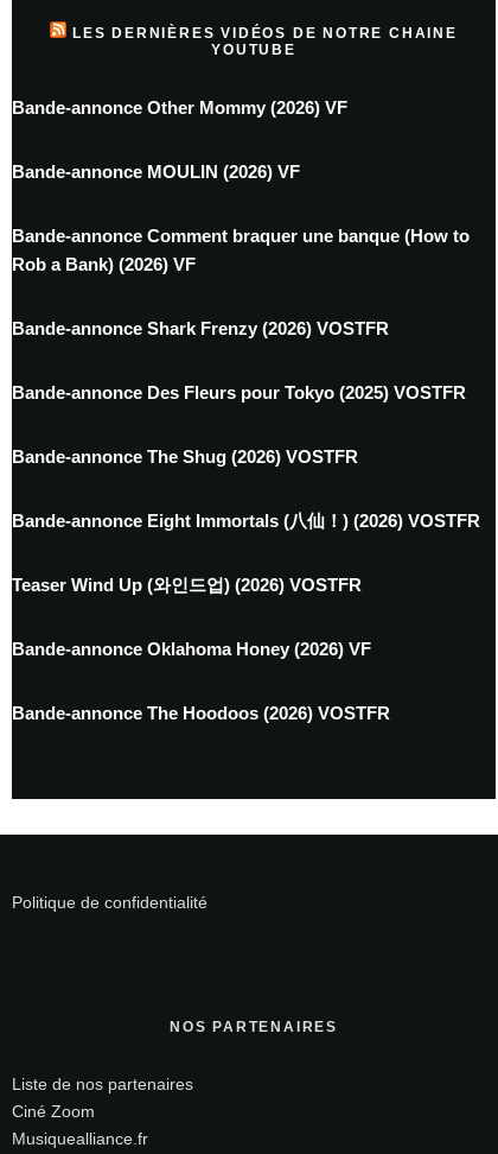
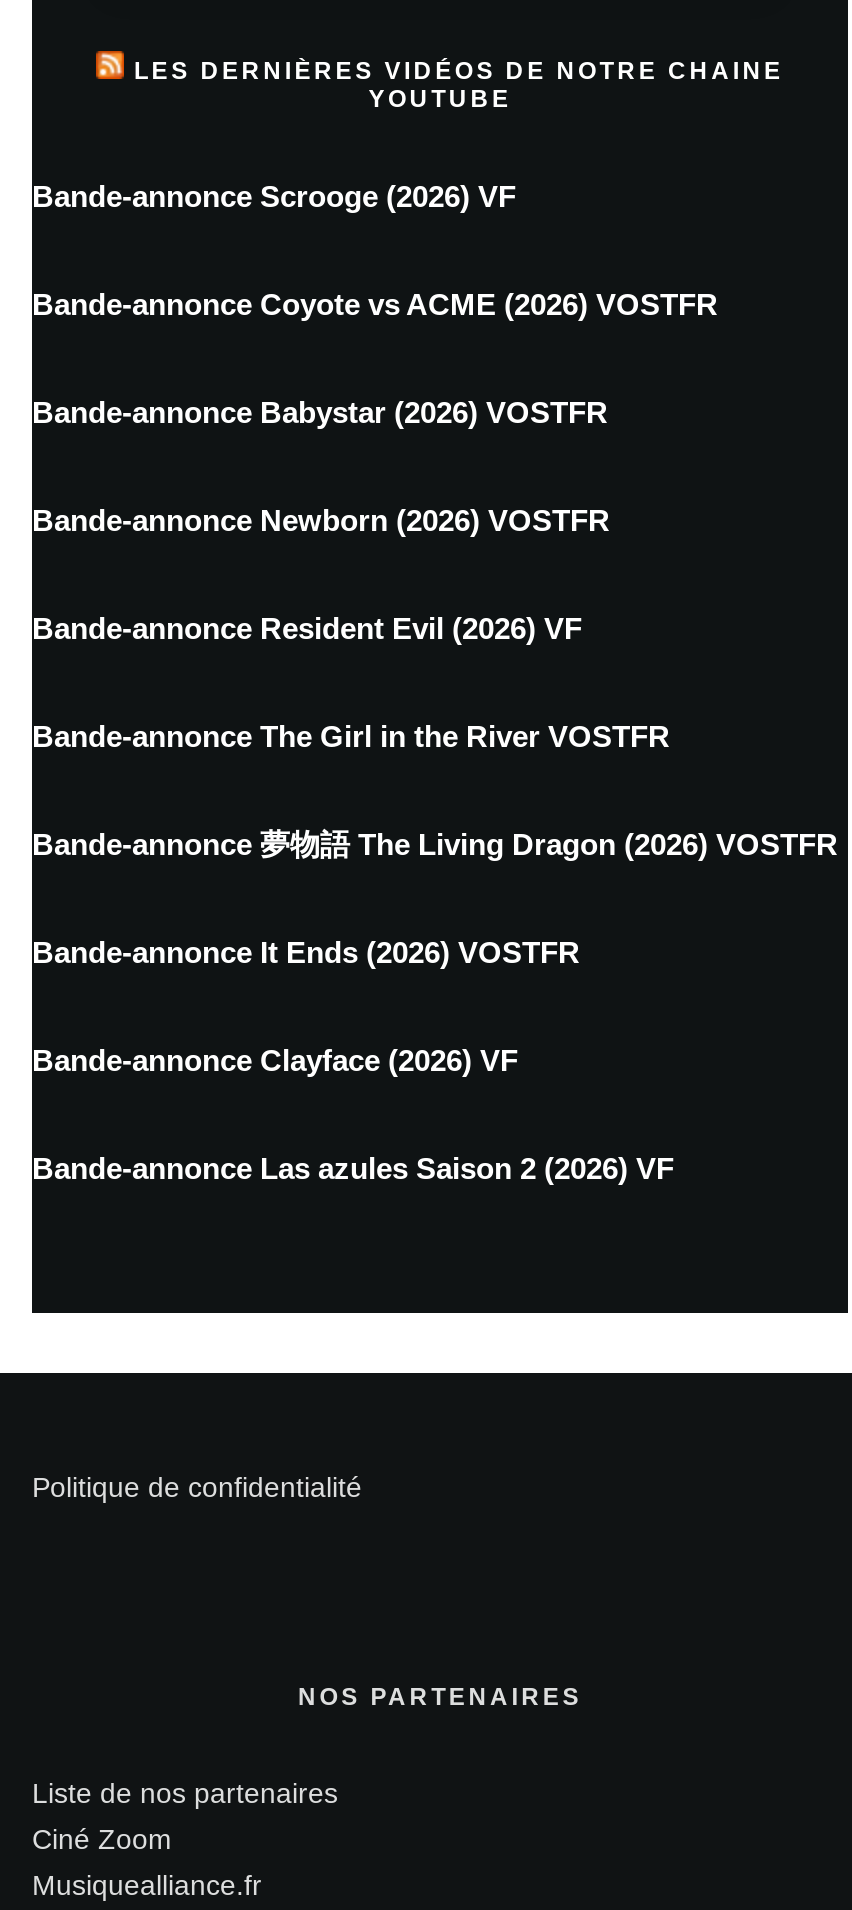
[12,97,347,117] Bande-annonce Other Mommy (2026) VF -> [32,179,516,213] Bande-annonce Scrooge (2026) VF
[12,161,300,181] Bande-annonce MOULIN (2026) VF -> [32,287,718,321] Bande-annonce Coyote vs ACME (2026) VOSTFR
[12,225,470,274] Bande-annonce Comment braquer une banque (How to | Rob a Bank) (2026) VF -> [32,395,608,429] Bande-annonce Babystar (2026) VOSTFR
[12,318,389,338] Bande-annonce Shark Frenzy (2026) VOSTFR -> [32,503,610,537] Bande-annonce Newborn (2026) VOSTFR
[12,382,466,402] Bande-annonce Des Fleurs pour Tokyo (2025) VOSTFR -> [32,611,582,645] Bande-annonce Resident Evil (2026) VF
[12,446,358,466] Bande-annonce The Shug (2026) VOSTFR -> [32,719,670,753] Bande-annonce The Girl in the River VOSTFR
[12,510,480,530] Bande-annonce Eight Immortals (八仙！) (2026) VOSTFR -> [32,827,838,861] Bande-annonce 夢物語 The Living Dragon (2026) VOSTFR
[12,574,362,595] Teaser Wind Up (와인드업) (2026) VOSTFR -> [32,935,580,969] Bande-annonce It Ends (2026) VOSTFR
[12,638,371,659] Bande-annonce Oklahoma Honey (2026) VF -> [32,1043,518,1077] Bande-annonce Clayface (2026) VF
[12,703,390,723] Bande-annonce The Hoodoos (2026) VOSTFR -> [32,1151,674,1185] Bande-annonce Las azules Saison 2 (2026) VF

